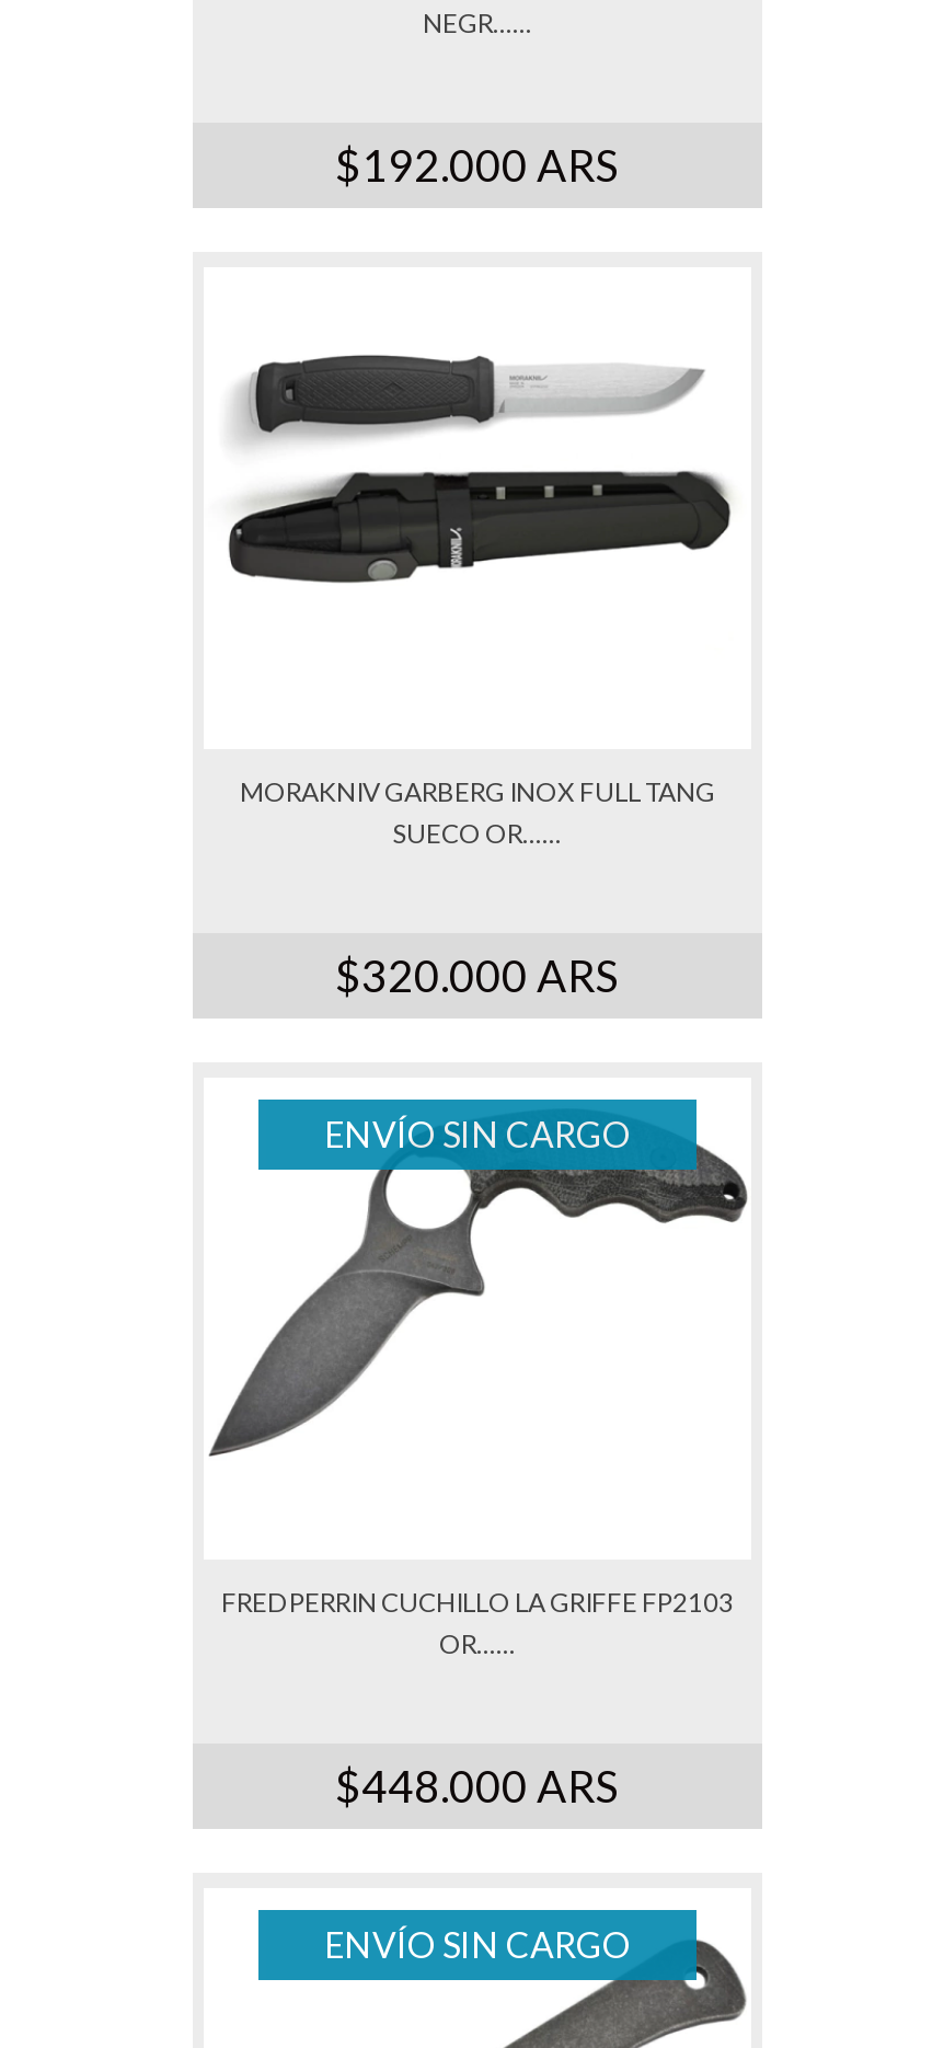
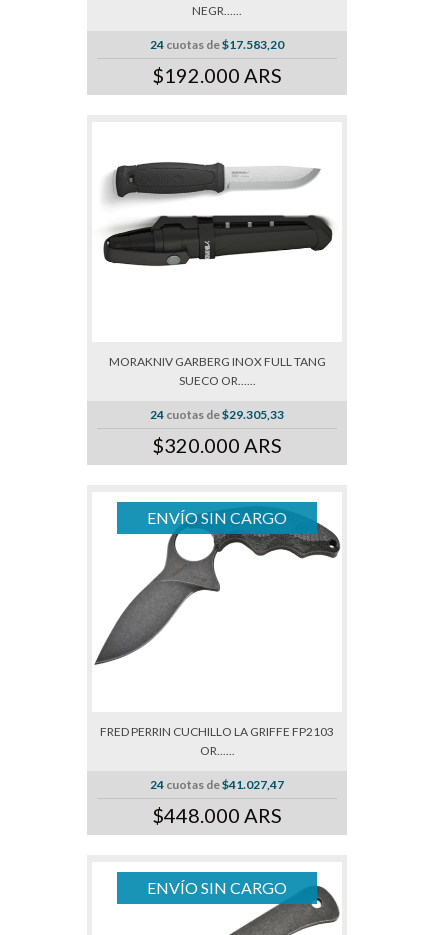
none -> [150,37,284,52] 24 cuotas de $17.583,20
none -> [150,407,284,422] 24 cuotas de $29.305,33
none -> [150,777,284,792] 24 cuotas de $41.027,47

